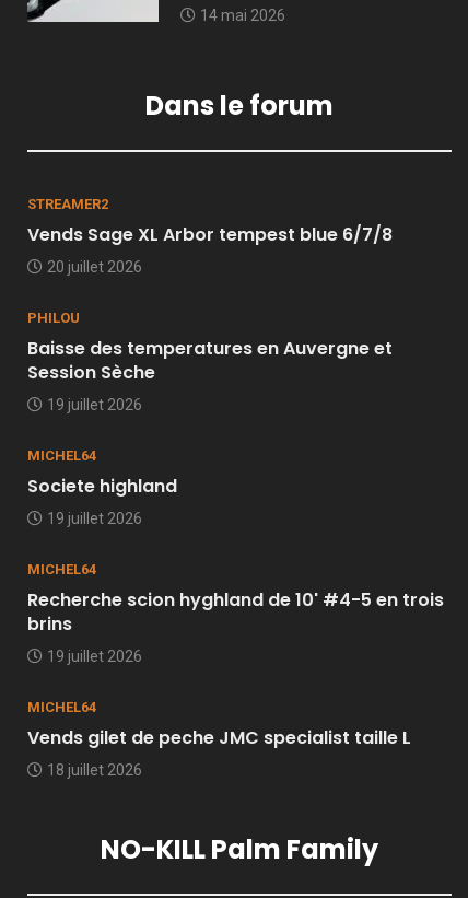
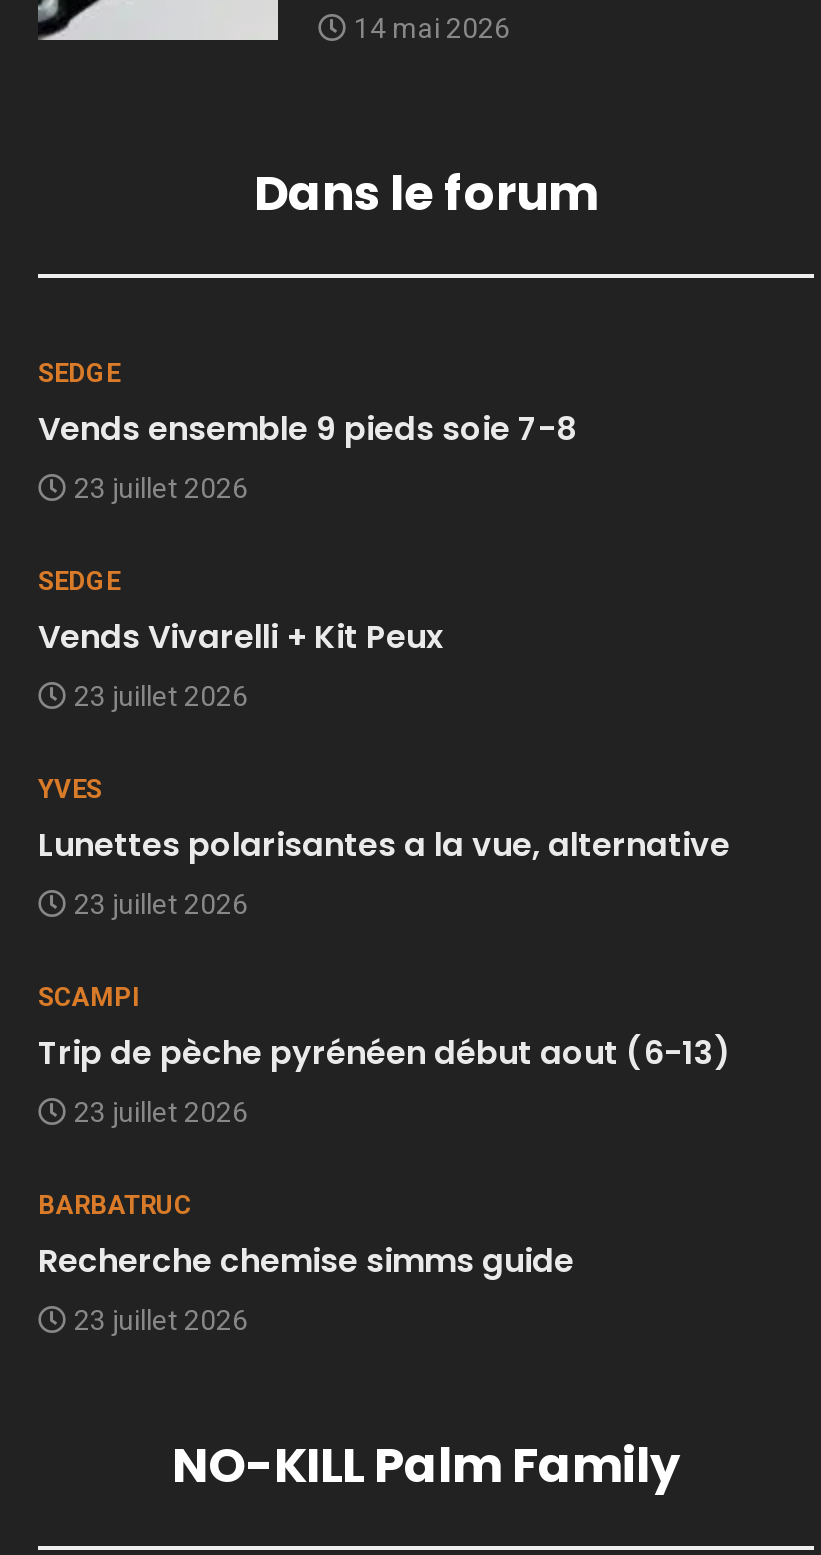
[27,196,393,276] STREAMER2 | Vends Sage XL Arbor tempest blue 6/7/8 | 20 juillet 2026 -> [38,358,576,504] SEDGE | Vends ensemble 9 pieds soie 7-8 | 23 juillet 2026
[27,309,393,413] PHILOU | Baisse des temperatures en Auvergne et | Session Sèche | 19 juillet 2026 -> [38,566,444,712] SEDGE | Vends Vivarelli + Kit Peux | 23 juillet 2026
[27,447,177,527] MICHEL64 | Societe highland | 19 juillet 2026 -> [38,774,730,920] YVES | Lunettes polarisantes a la vue, alternative | 23 juillet 2026
[27,561,444,665] MICHEL64 | Recherche scion hyghland de 10' #4-5 en trois | brins | 19 juillet 2026 -> [38,982,730,1128] SCAMPI | Trip de pèche pyrénéen début aout (6-13) | 23 juillet 2026
[27,699,411,779] MICHEL64 | Vends gilet de peche JMC specialist taille L | 18 juillet 2026 -> [38,1190,574,1336] BARBATRUC | Recherche chemise simms guide | 23 juillet 2026

